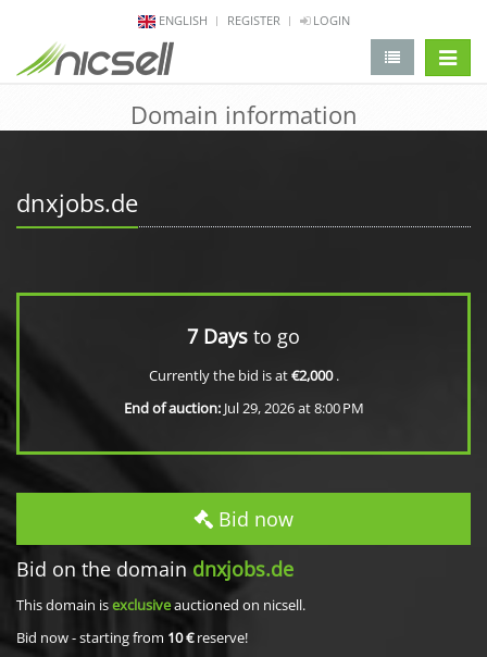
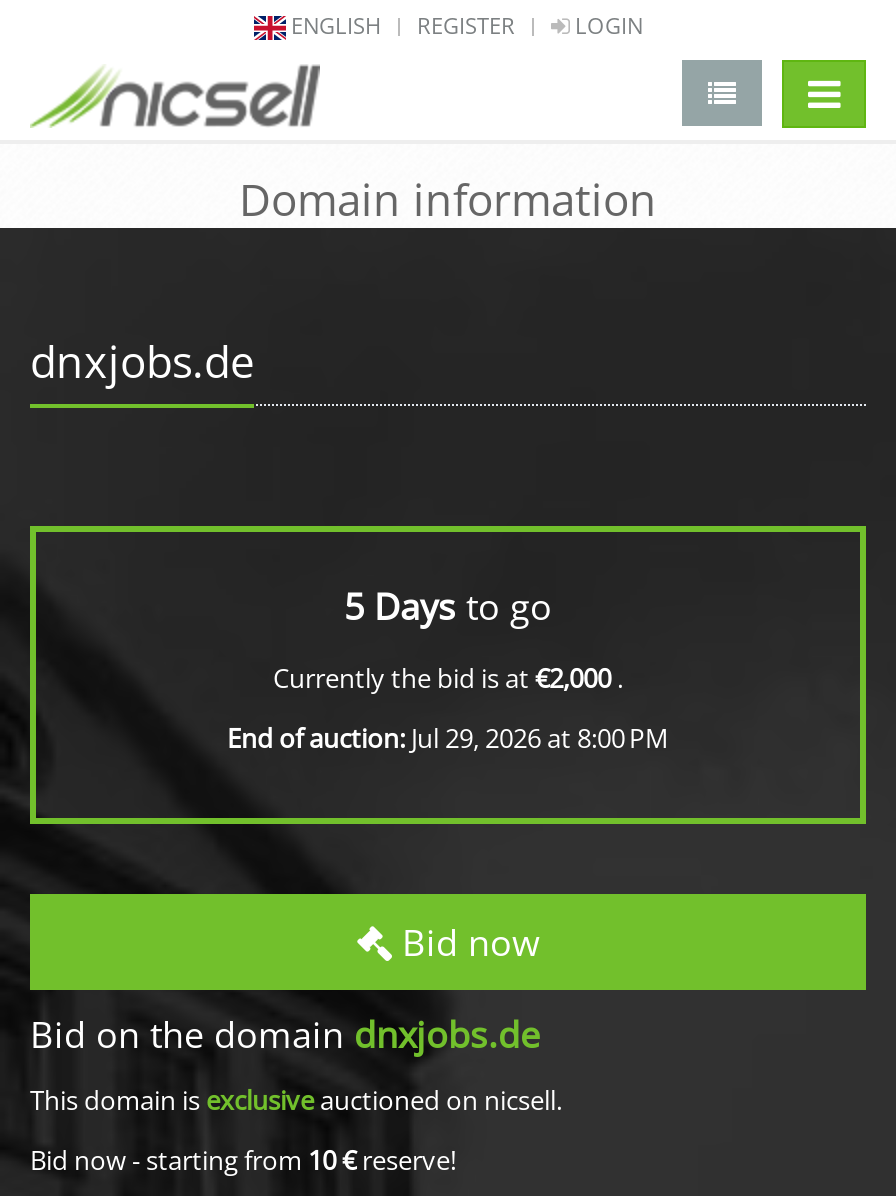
[187,323,300,349] 7 Days to go -> [344,582,552,630] 5 Days to go

